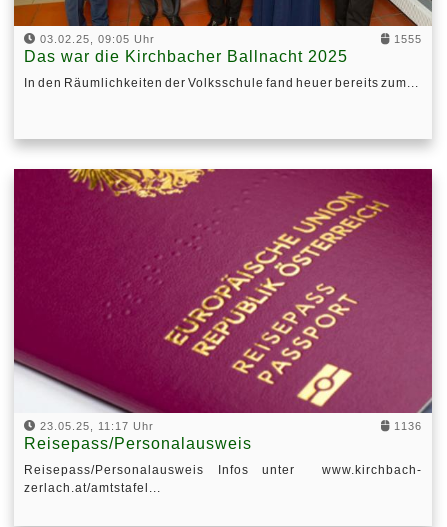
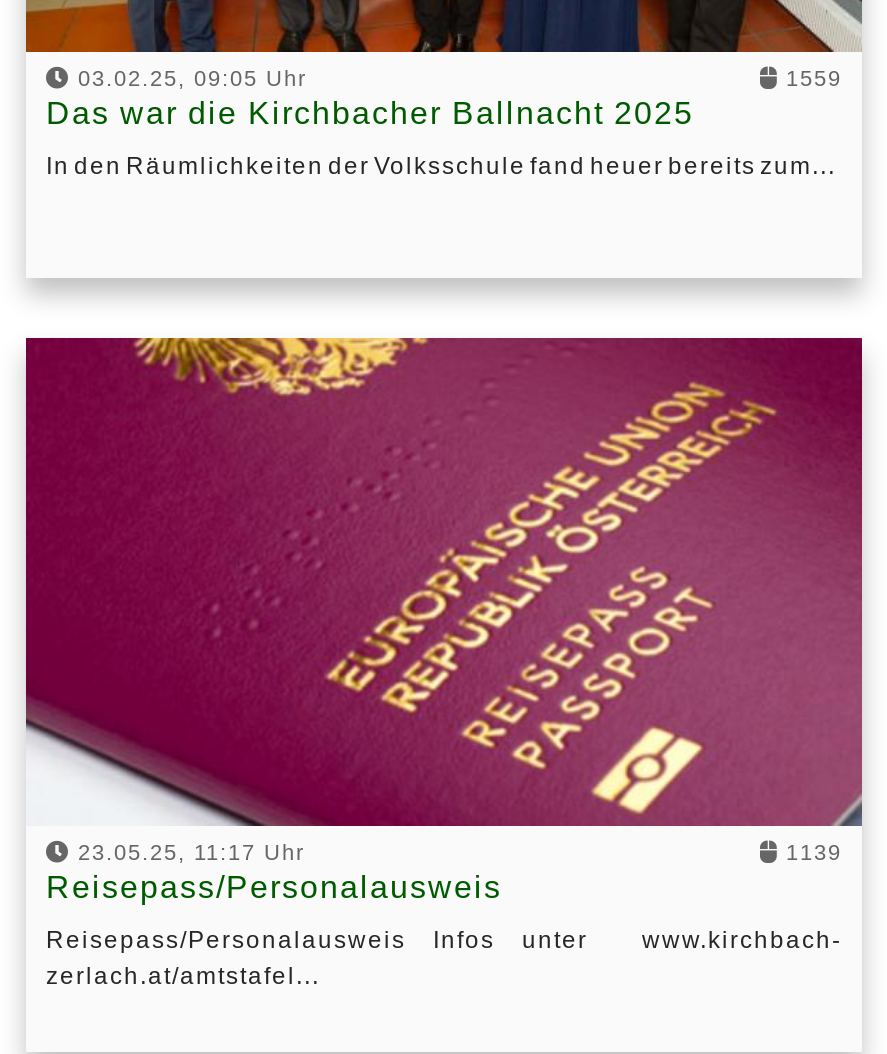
[390,33,422,45] 1555 -> [778,66,842,90] 1559
[390,420,422,432] 1136 -> [778,839,842,863] 1139

